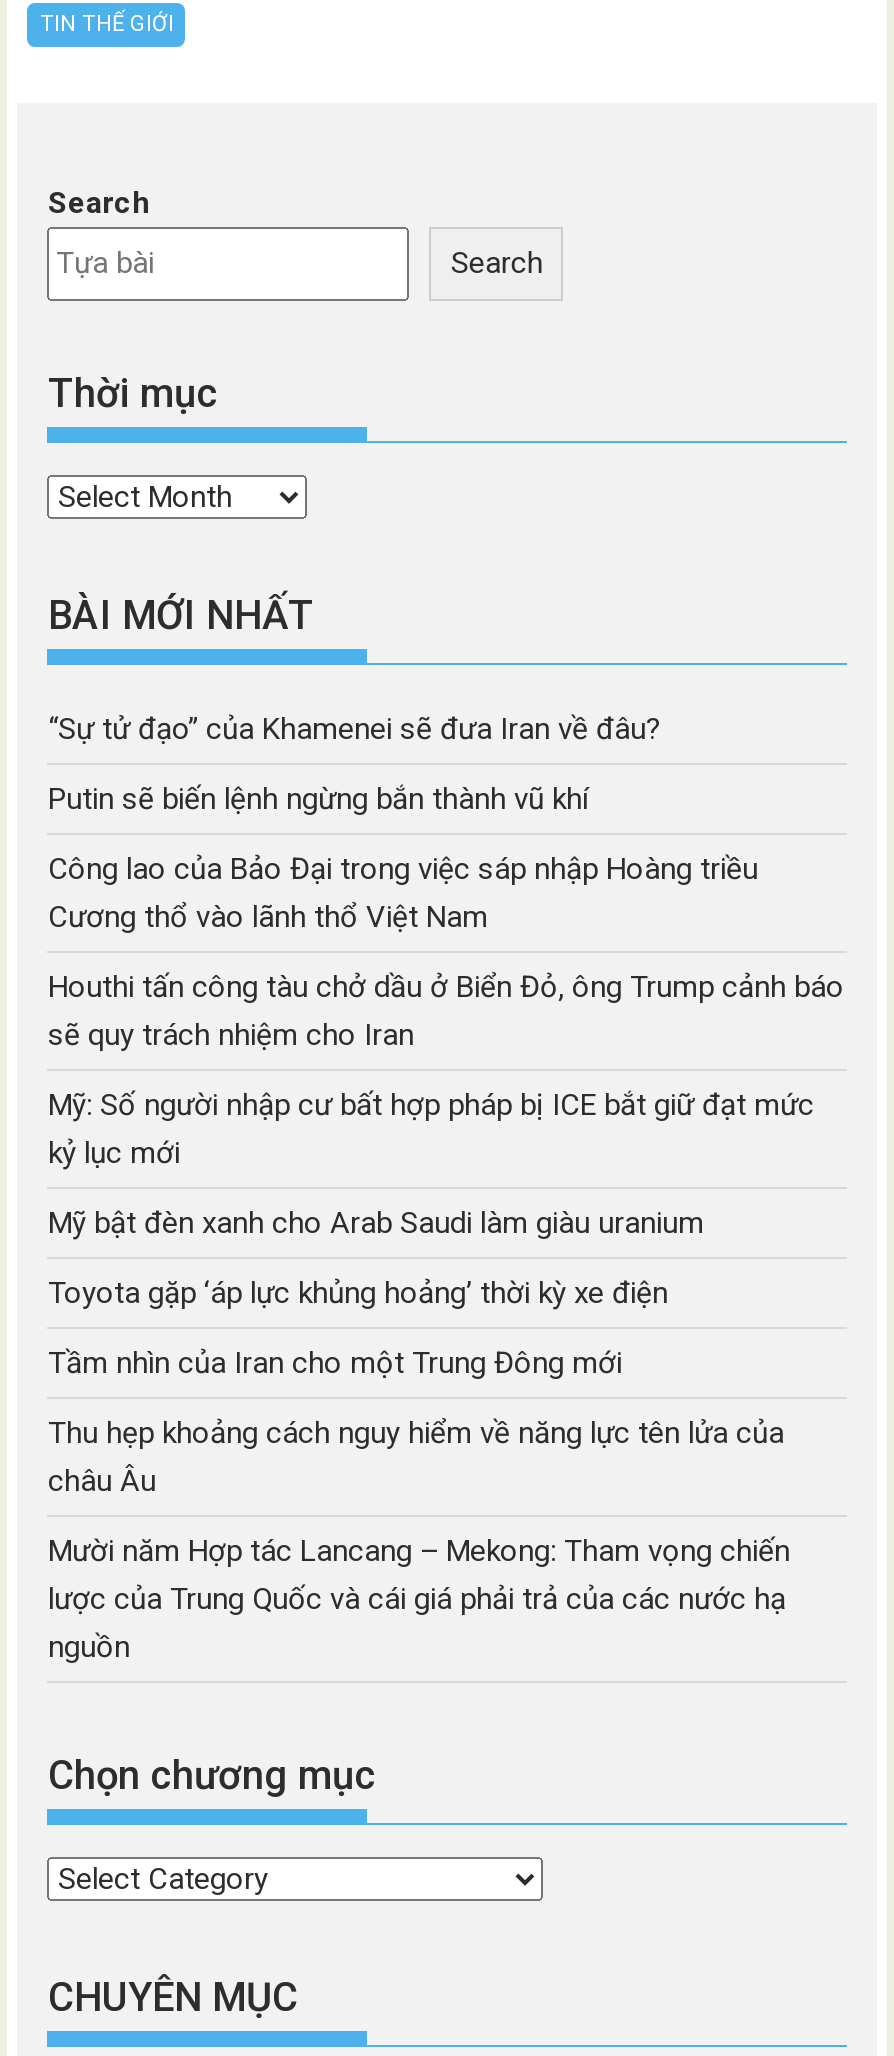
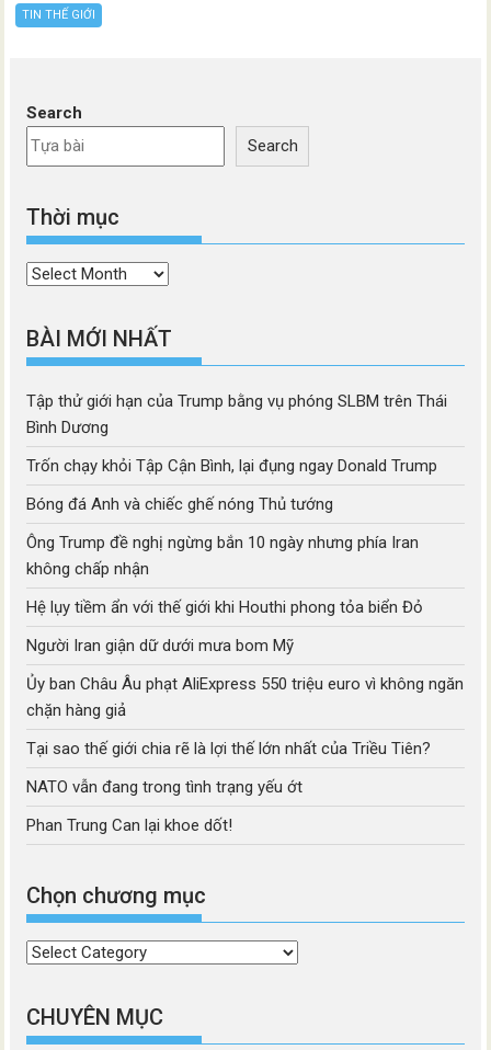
[48,711,662,747] “Sự tử đạo” của Khamenei sẽ đưa Iran về đâu? -> [27,391,448,437] Tập thử giới hạn của Trump bằng vụ phóng SLBM trên Thái | Bình Dương
[48,781,588,817] Putin sẽ biến lệnh ngừng bắn thành vũ khí -> [27,456,438,476] Trốn chạy khỏi Tập Cận Bình, lại đụng ngay Donald Trump
[48,851,758,935] Công lao của Bảo Đại trong việc sáp nhập Hoàng triều | Cương thổ vào lãnh thổ Việt Nam -> [27,494,334,514] Bóng đá Anh và chiếc ghế nóng Thủ tướng
[48,969,844,1053] Houthi tấn công tàu chở dầu ở Biển Đỏ, ông Trump cảnh báo | sẽ quy trách nhiệm cho Iran -> [27,533,419,579] Ông Trump đề nghị ngừng bắn 10 ngày nhưng phía Iran | không chấp nhận
[48,1087,814,1171] Mỹ: Số người nhập cư bất hợp pháp bị ICE bắt giữ đạt mức | kỷ lục mới -> [27,597,424,617] Hệ lụy tiềm ẩn với thế giới khi Houthi phong tỏa biển Đỏ
[48,1205,704,1241] Mỹ bật đèn xanh cho Arab Saudi làm giàu uranium -> [27,636,294,655] Người Iran giận dữ dưới mưa bom Mỹ
[48,1275,668,1311] Toyota gặp ‘áp lực khủng hoảng’ thời kỳ xe điện -> [27,674,464,720] Ủy ban Châu Âu phạt AliExpress 550 triệu euro vì không ngăn | chặn hàng giả
[48,1345,622,1381] Tầm nhìn của Iran cho một Trung Đông mới -> [27,739,431,758] Tại sao thế giới chia rẽ là lợi thế lớn nhất của Triều Tiên?
[48,1415,784,1499] Thu hẹp khoảng cách nguy hiểm về năng lực tên lửa của | châu Âu -> [27,777,303,797] NATO vẫn đang trong tình trạng yếu ớt
[48,1533,790,1665] Mười năm Hợp tác Lancang – Mekong: Tham vọng chiến | lược của Trung Quốc và cái giá phải trả của các nước hạ | nguồn -> [27,815,233,835] Phan Trung Can lại khoe dốt!

